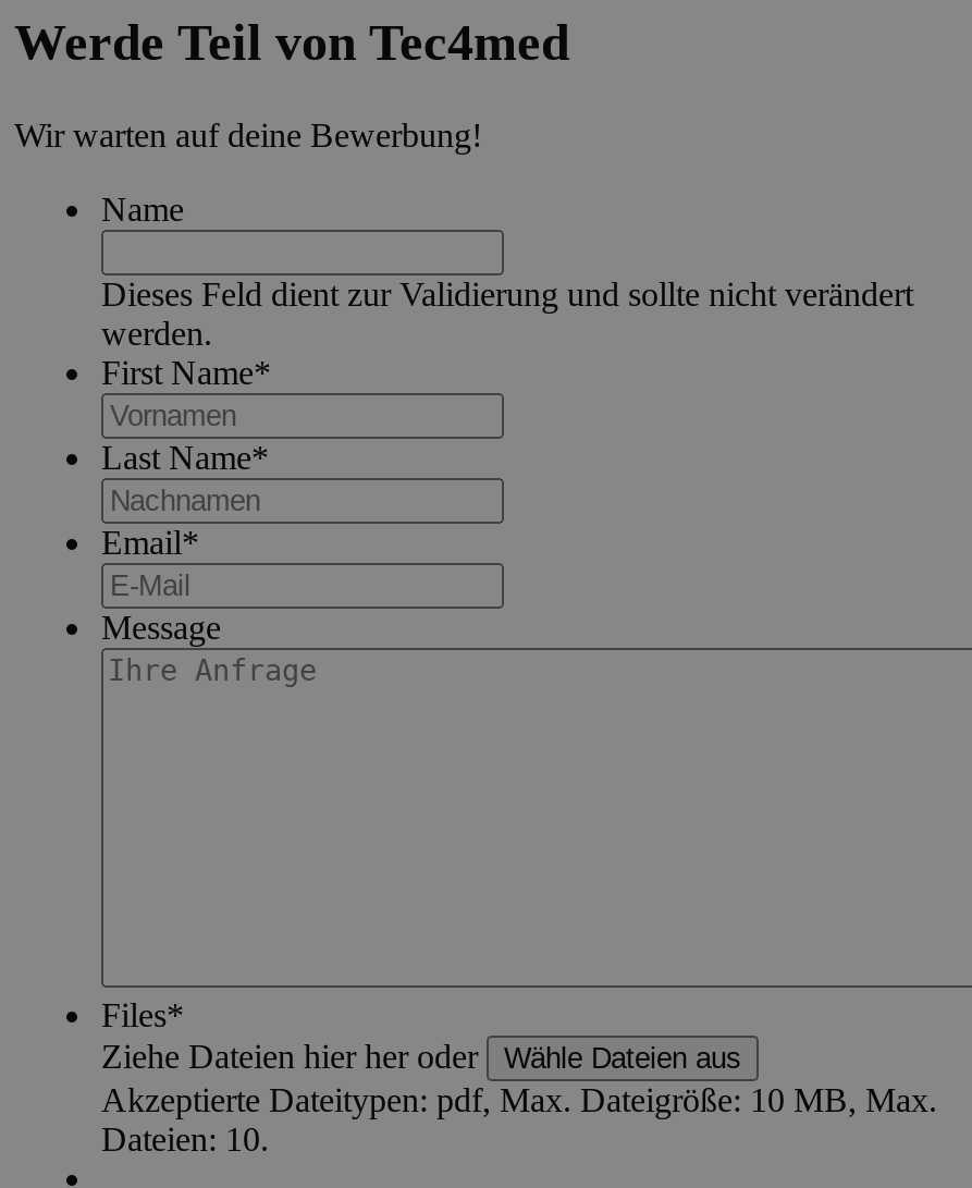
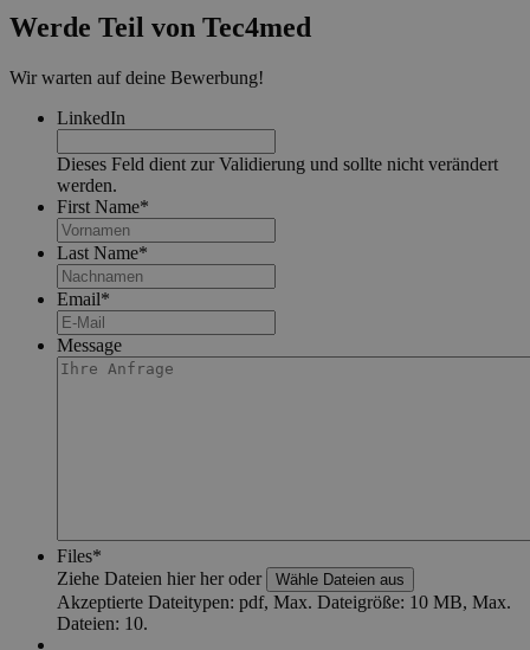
[101,191,184,228] Name -> [57,108,125,128] LinkedIn

